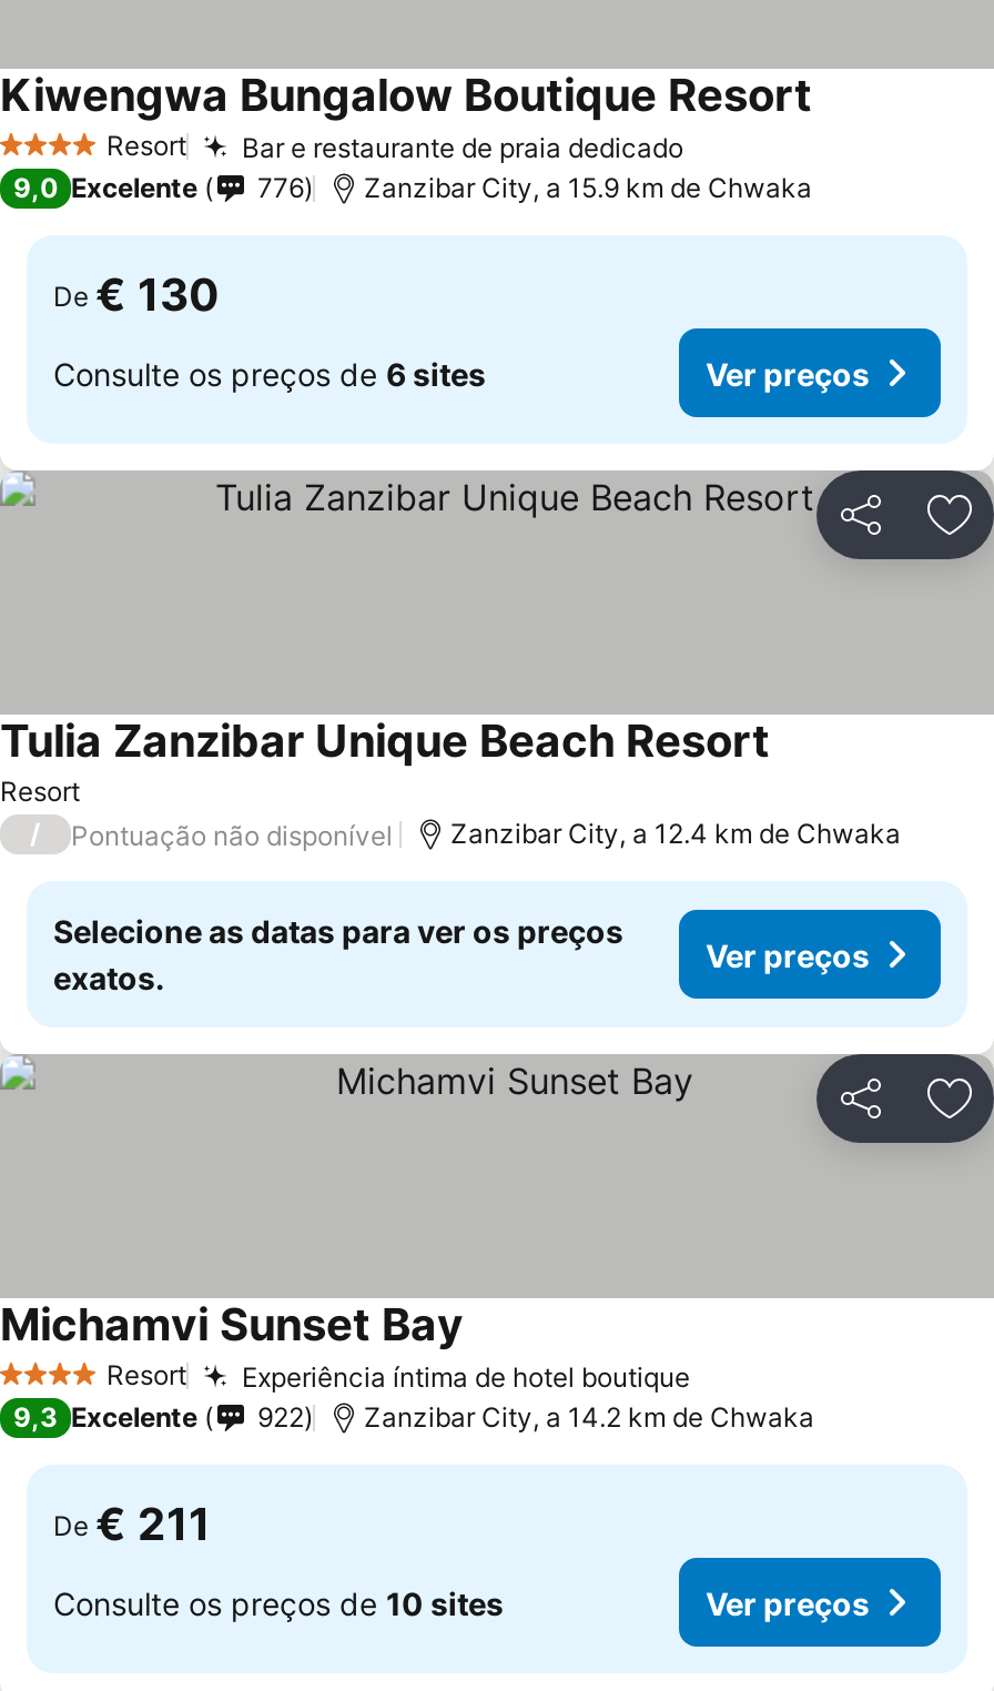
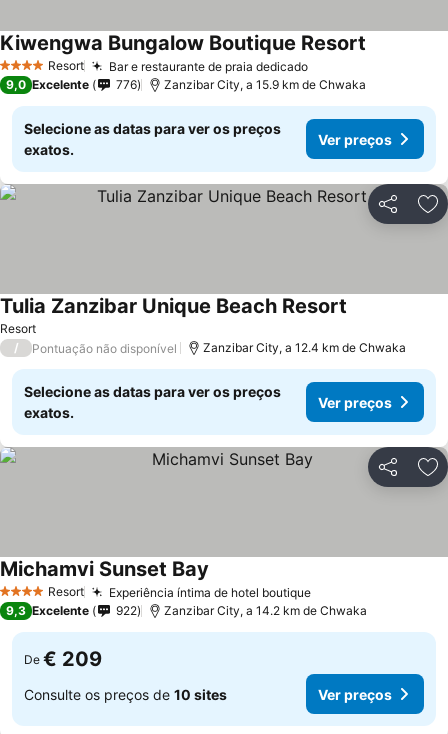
[53,269,486,392] De € 130 | Consulte os preços de 6 sites -> [24,120,281,158] Selecione as datas para ver os preços | exatos.
[53,1498,211,1551] De € 211 -> [24,647,102,671] De € 209

